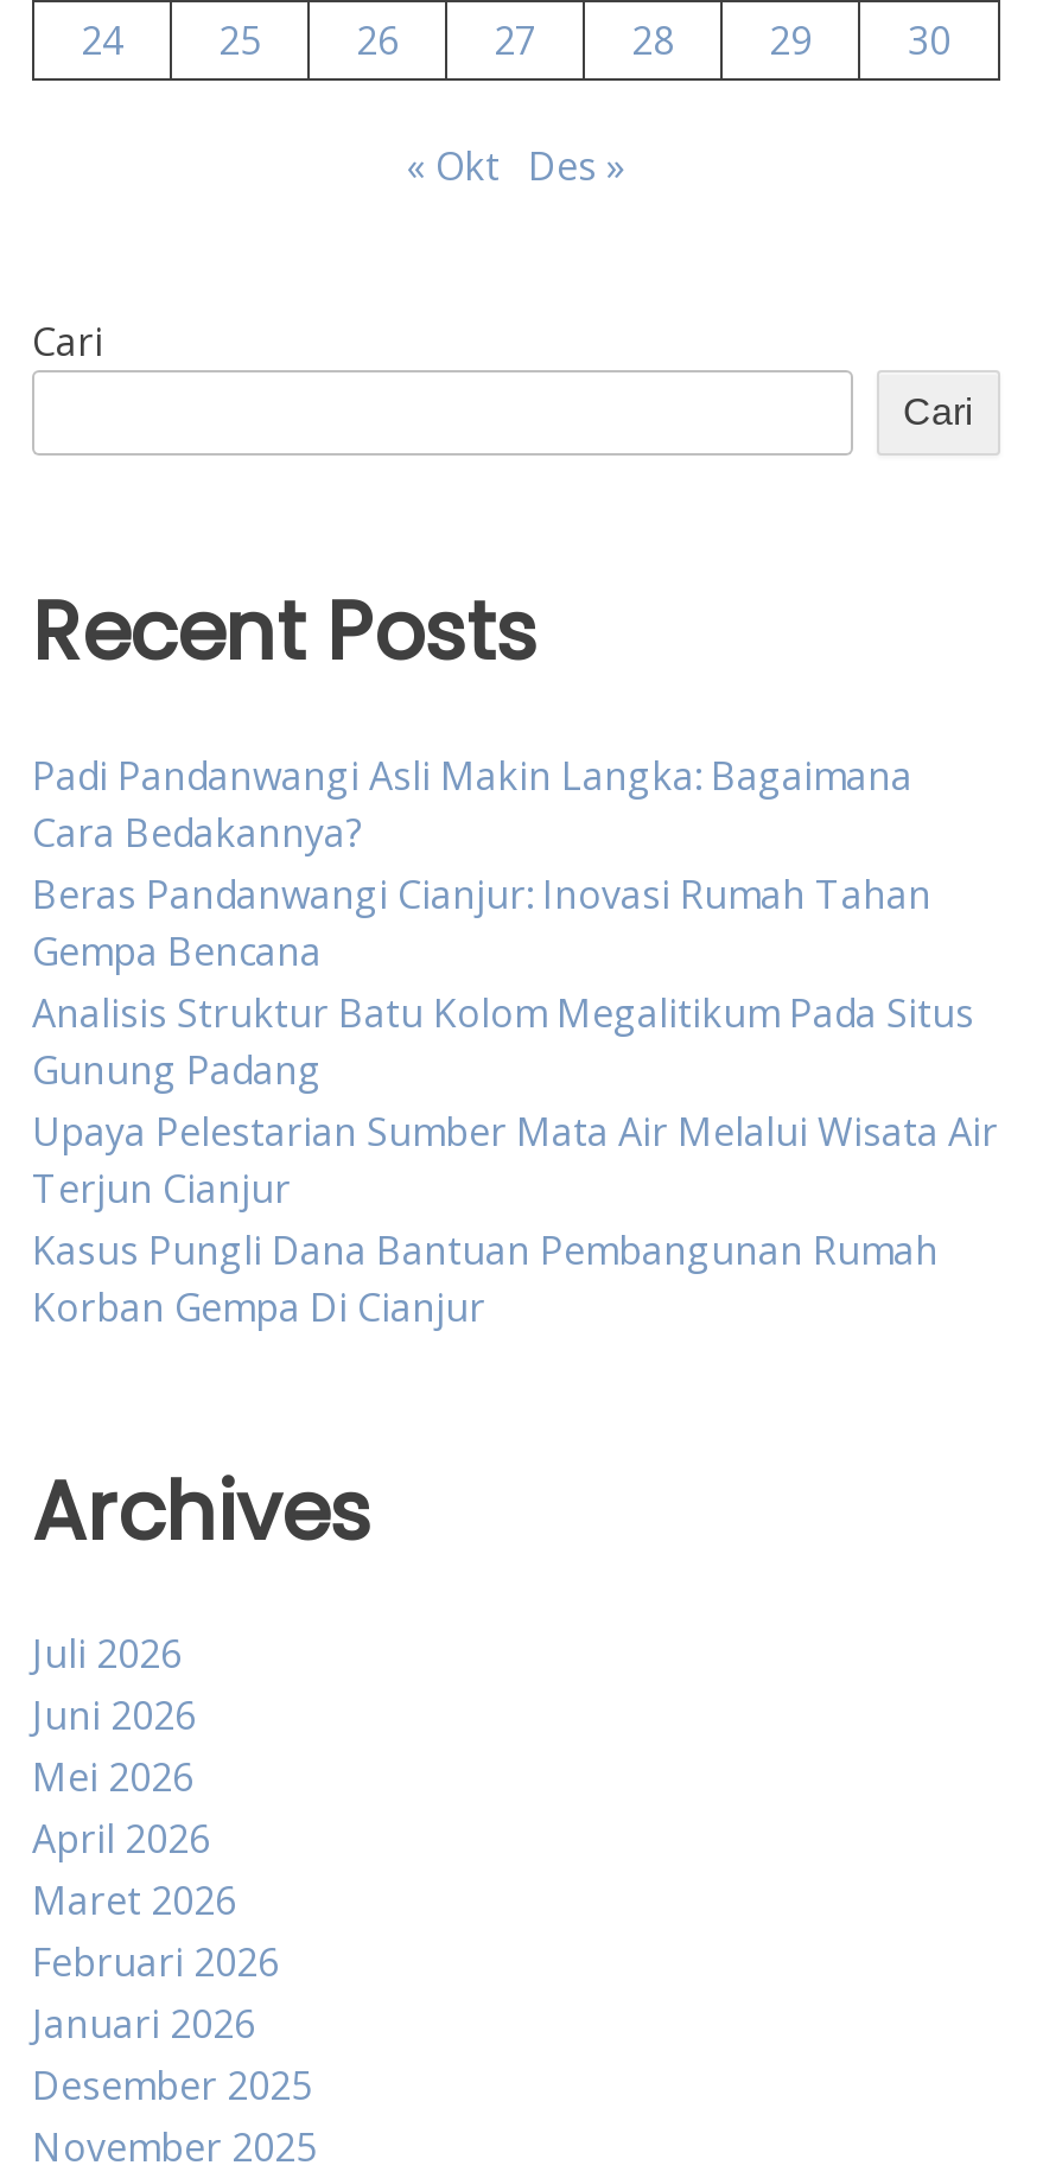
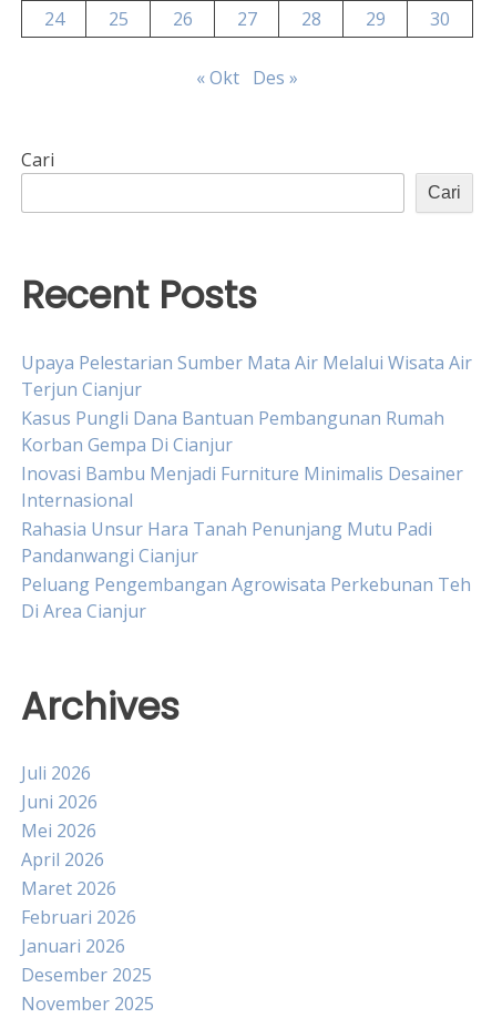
[32,749,974,1095] Padi Pandanwangi Asli Makin Langka: Bagaimana | Cara Bedakannya? | Beras Pandanwangi Cianjur: Inovasi Rumah Tahan | Gempa Bencana | Analisis Struktur Batu Kolom Megalitikum Pada Situs | Gunung Padang -> none
moved [32,1104,998,1332] -> [21,350,472,456]: Upaya Pelestarian Sumber Mata Air Melalui Wisata Air | Terjun Cianjur | Kasus Pungli Dana Bantuan Pembangunan Rumah | Korban Gempa Di Cianjur
none -> [21,461,471,623] Inovasi Bambu Menjadi Furniture Minimalis Desainer | Internasional | Rahasia Unsur Hara Tanah Penunjang Mutu Padi | Pandanwangi Cianjur | Peluang Pengembangan Agrowisata Perkebunan Teh | Di Area Cianjur

